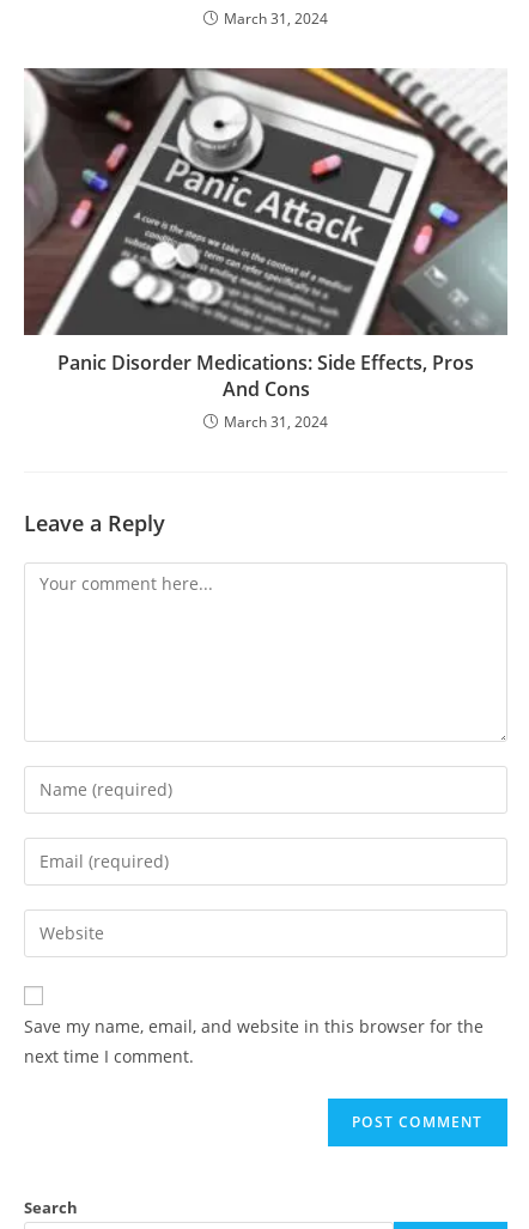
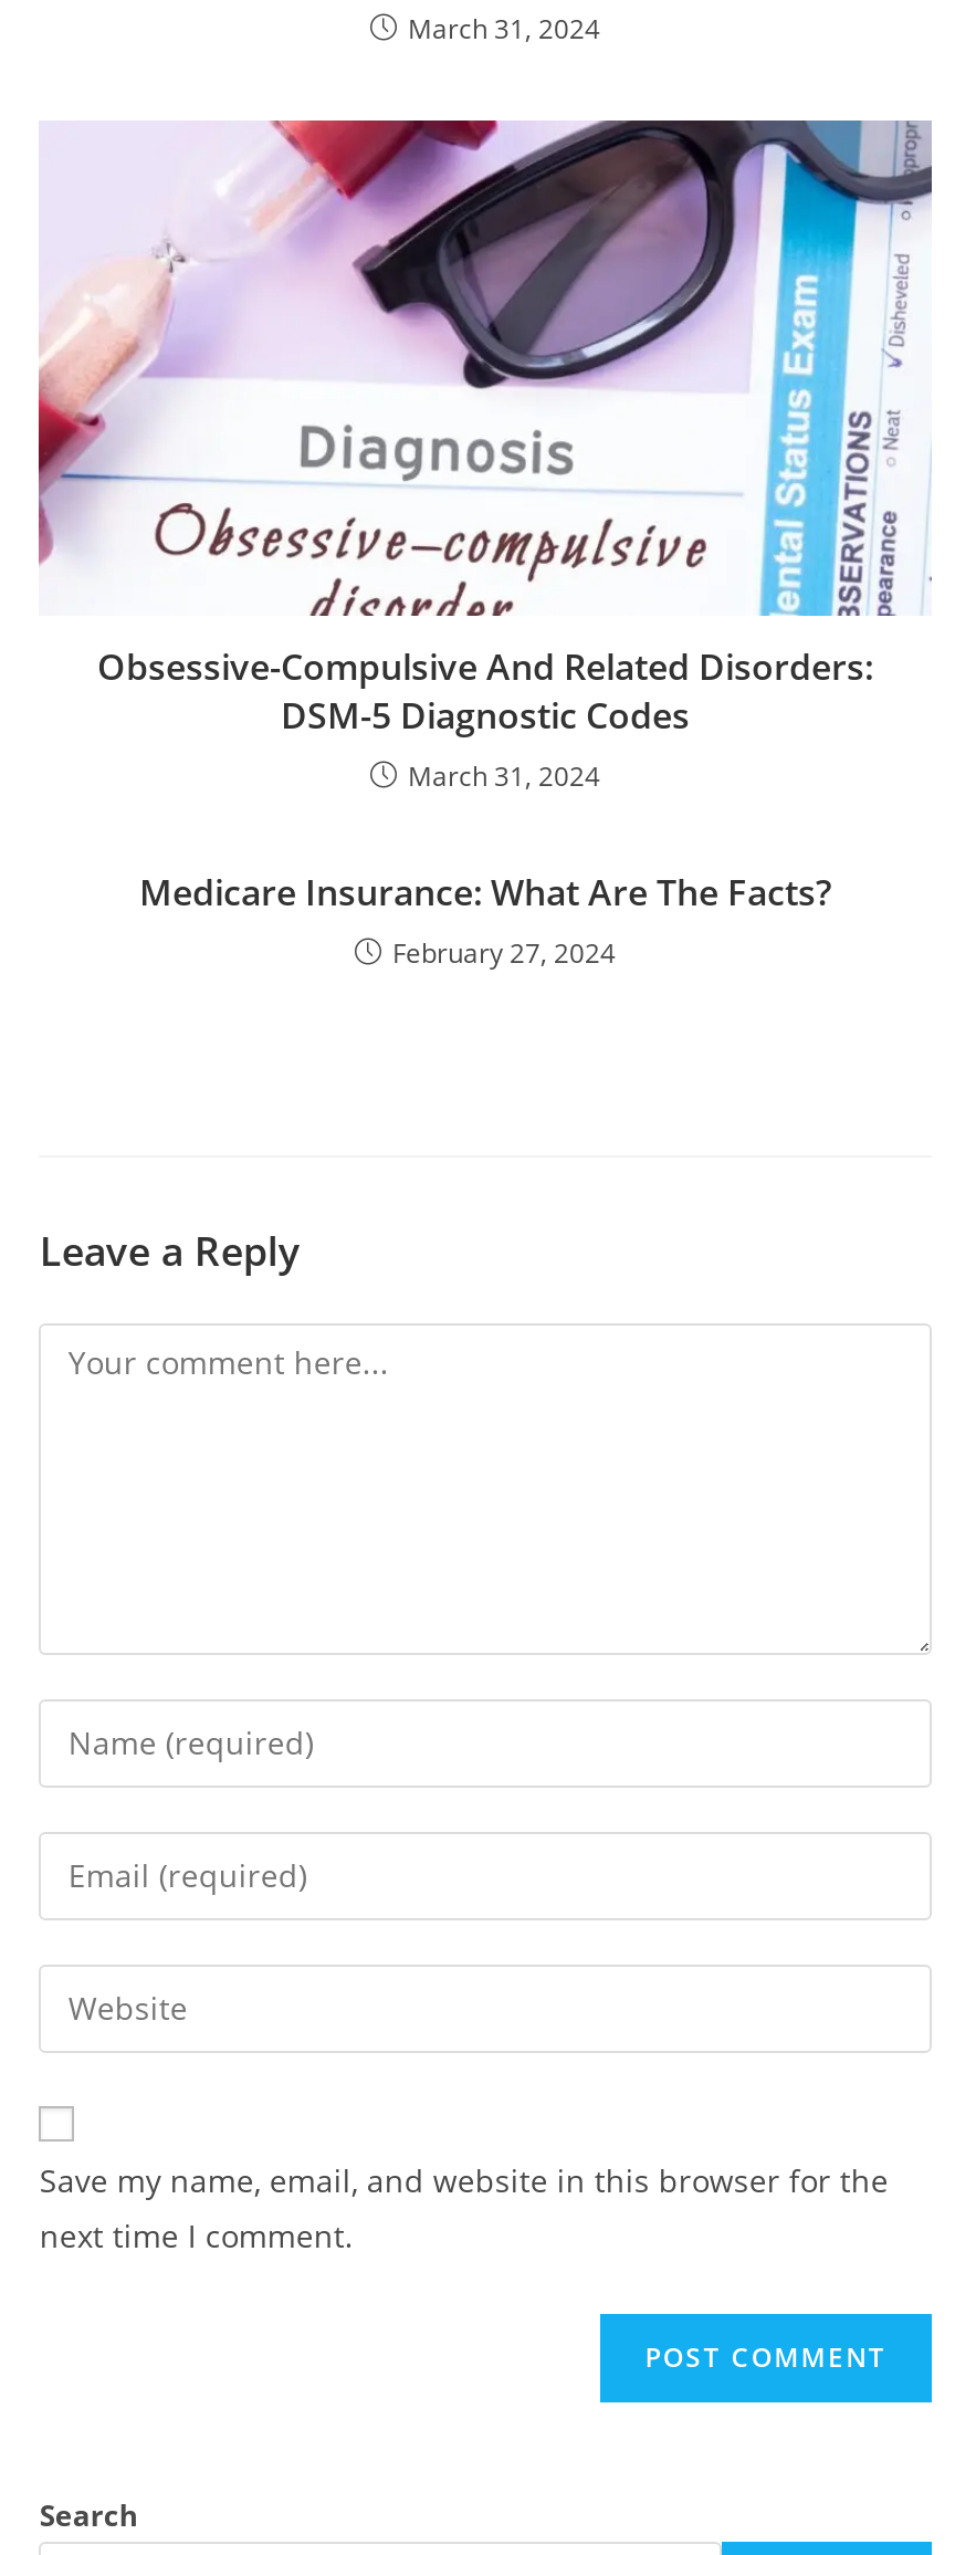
[23,67,509,402] [image] | Panic Disorder Medications: Side Effects, Pros | And Cons -> [36,117,934,739] [image] | Obsessive-Compulsive And Related Disorders: | DSM-5 Diagnostic Codes
none -> [139,867,831,971] Medicare Insurance: What Are The Facts? | February 27, 2024

